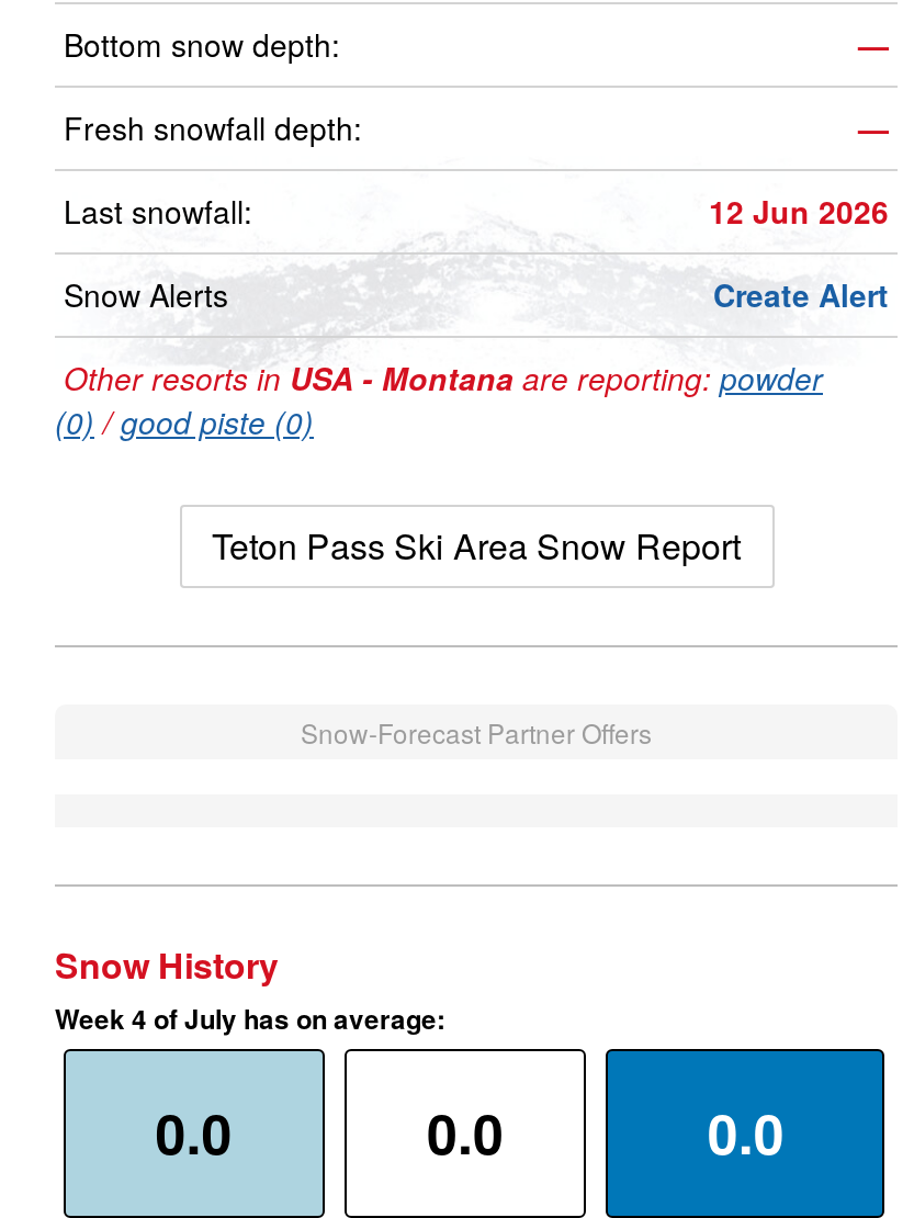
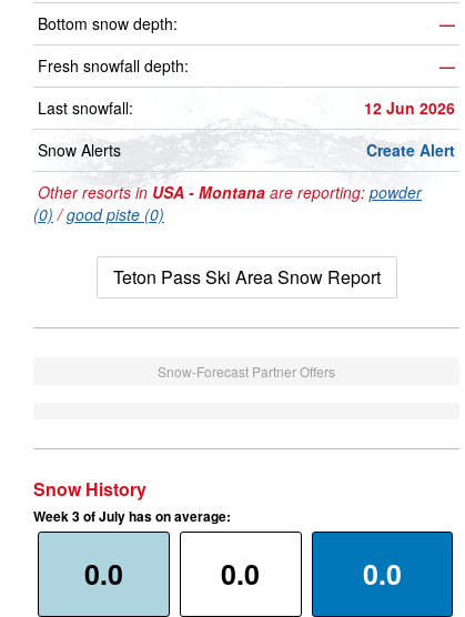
[55,999,445,1038] Week 4 of July has on average: -> [33,506,231,526] Week 3 of July has on average:

